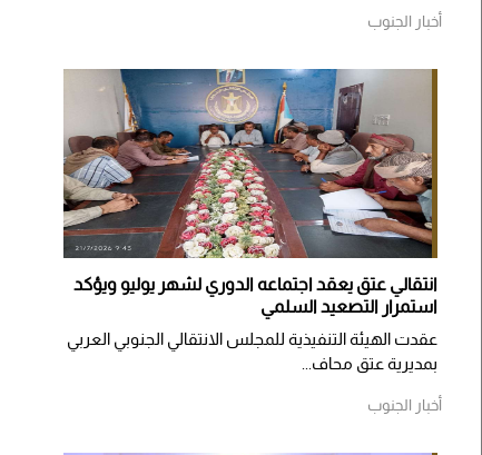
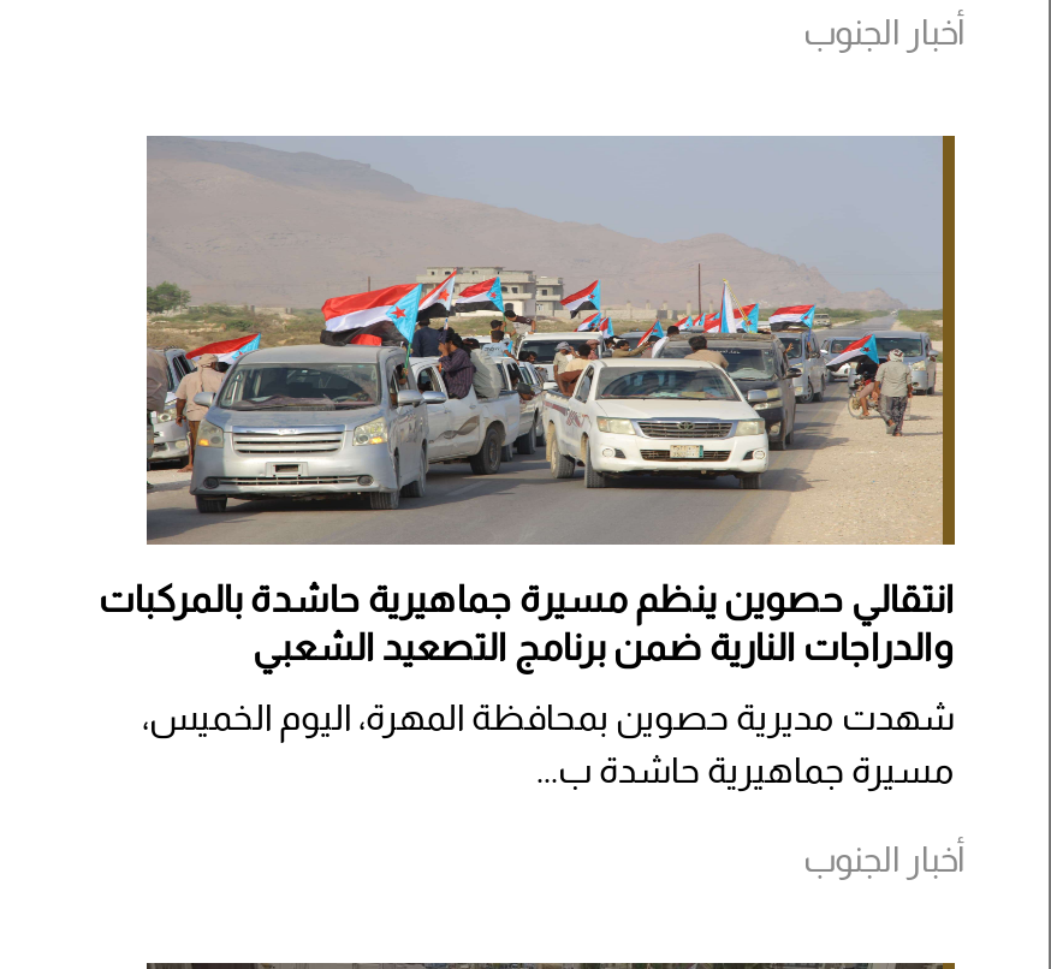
[62,68,437,315] [image] | انتقالي عتق يعقد اجتماعه الدوري لشهر يوليو ويؤكد | استمرار التصعيد السلمي -> [99,135,955,667] [image] | انتقالي حصوين ينظم مسيرة جماهيرية حاشدة بالمركبات | والدراجات النارية ضمن برنامج التصعيد الشعبي
[67,329,437,372] عقدت الهيئة التنفيذية للمجلس الانتقالي الجنوبي العربي | بمديرية عتق محاف... -> [142,696,955,790] شهدت مديرية حصوين بمحافظة المهرة، اليوم الخميس، | مسيرة جماهيرية حاشدة ب...

